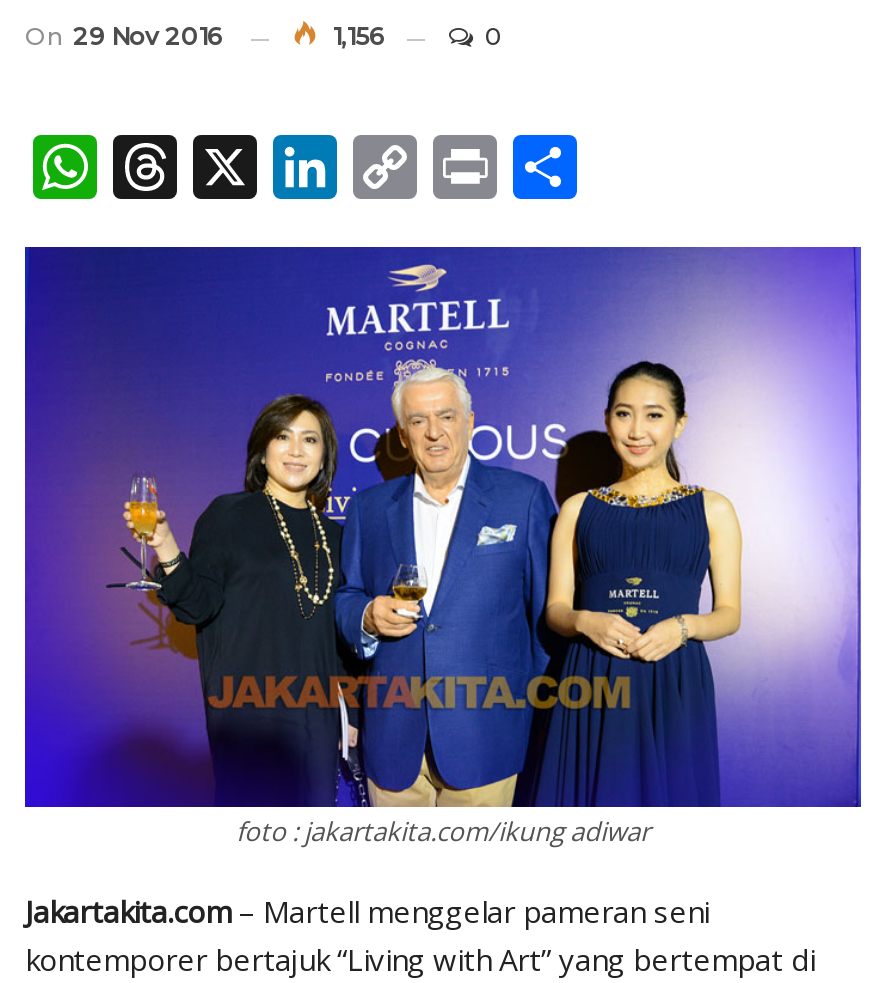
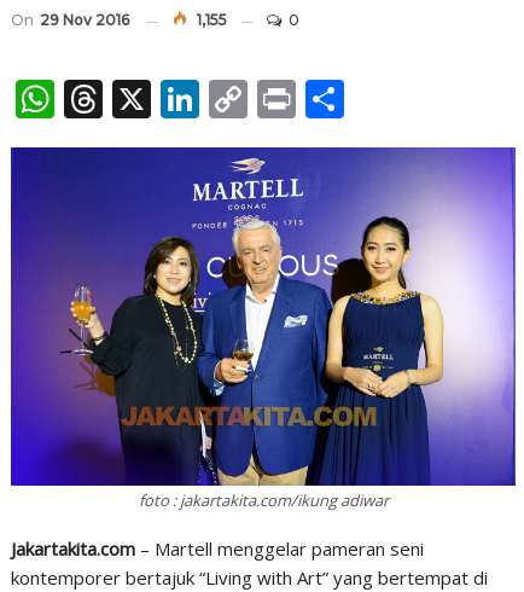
[333,22,383,52] 1,156 -> [197,11,227,30] 1,155

